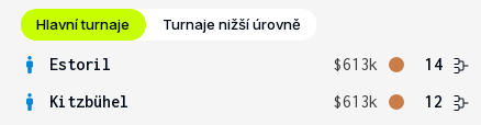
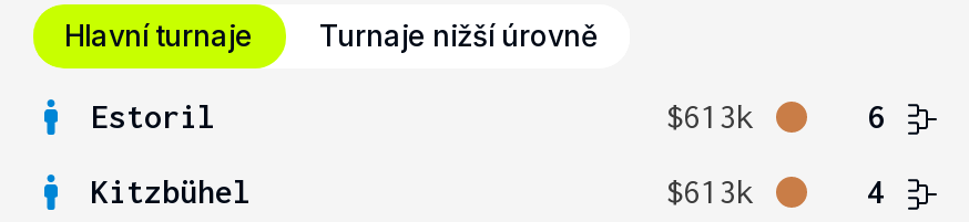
[425,55,443,73] 14 -> [867,97,885,135] 6
[425,92,443,111] 12 -> [867,172,885,210] 4

